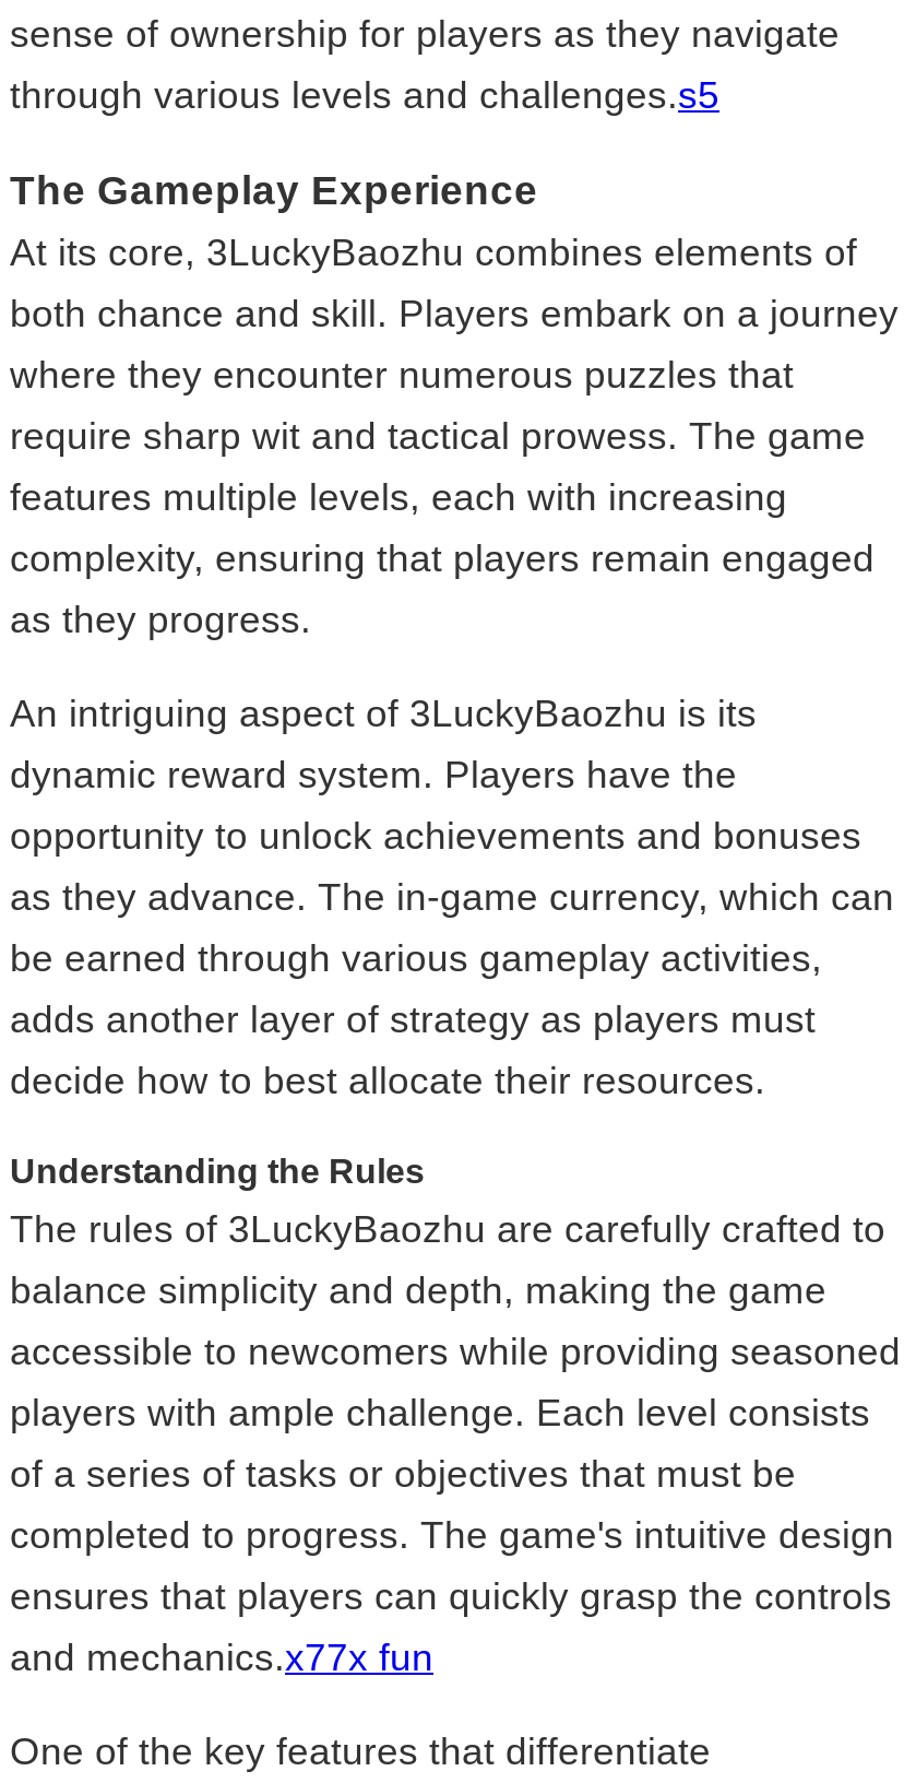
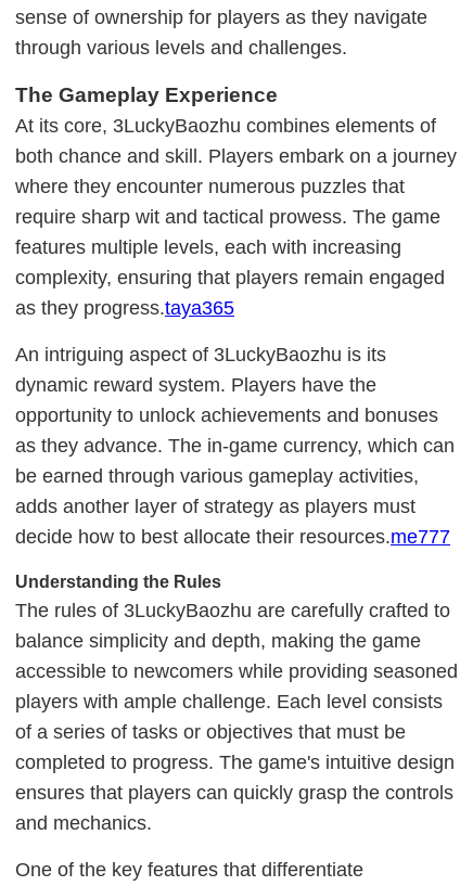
[10,73,719,117] through various levels and challenges.s5 -> [15,37,347,59] through various levels and challenges.
[10,598,311,641] as they progress. -> [15,297,234,319] as they progress.taya365
[10,1059,765,1102] decide how to best allocate their resources. -> [15,526,450,548] decide how to best allocate their resources.me777
[10,1636,433,1679] and mechanics.x77x fun -> [15,812,152,834] and mechanics.

